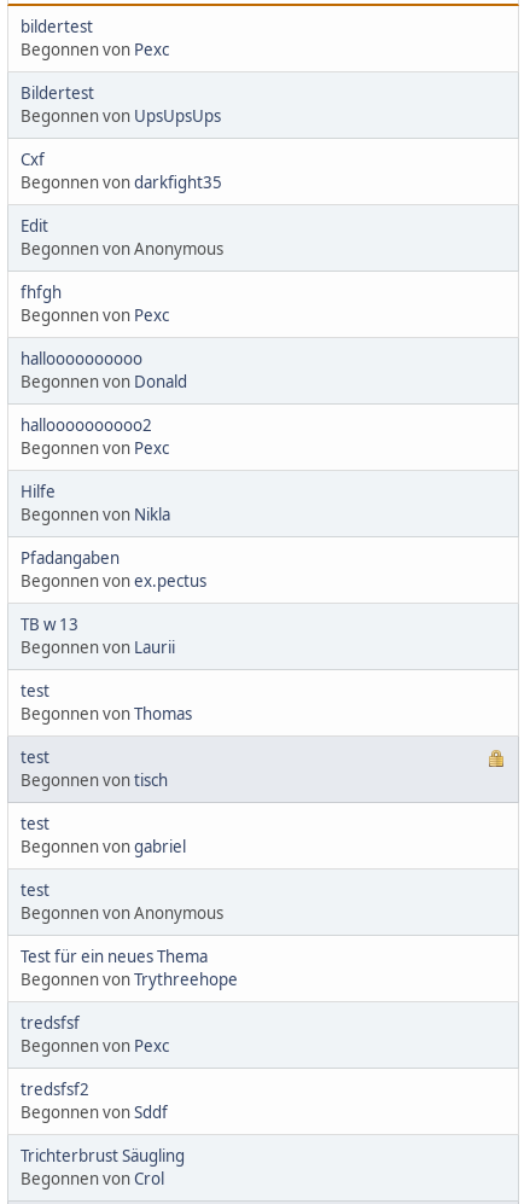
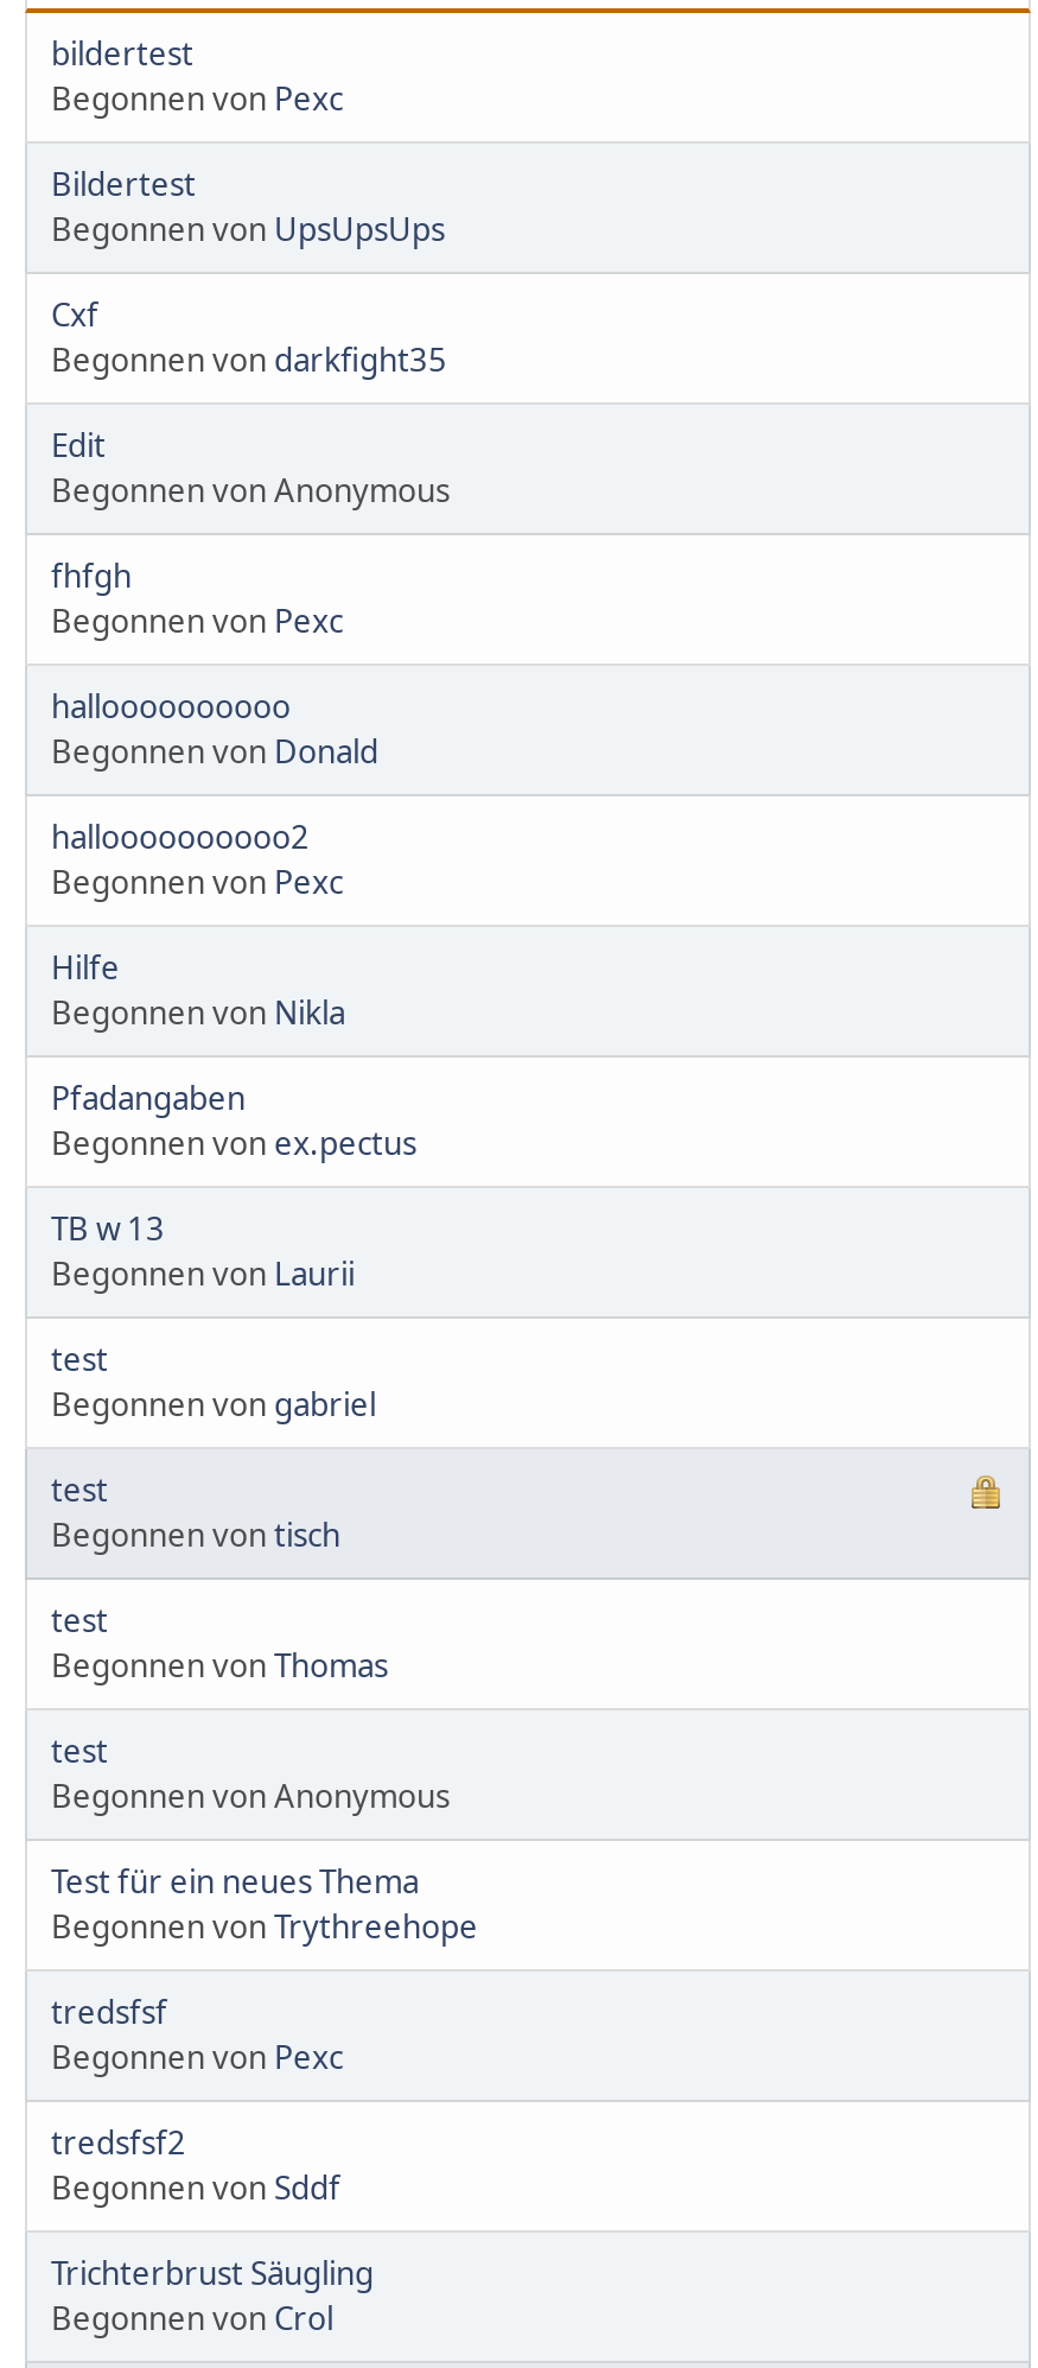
moved [21,702,192,724] -> [51,1643,388,1685]: Begonnen von Thomas
moved [21,835,186,857] -> [51,1382,376,1424]: Begonnen von gabriel

